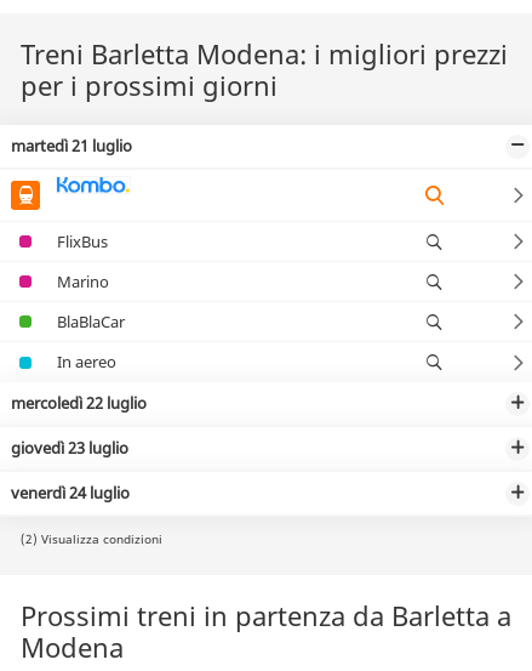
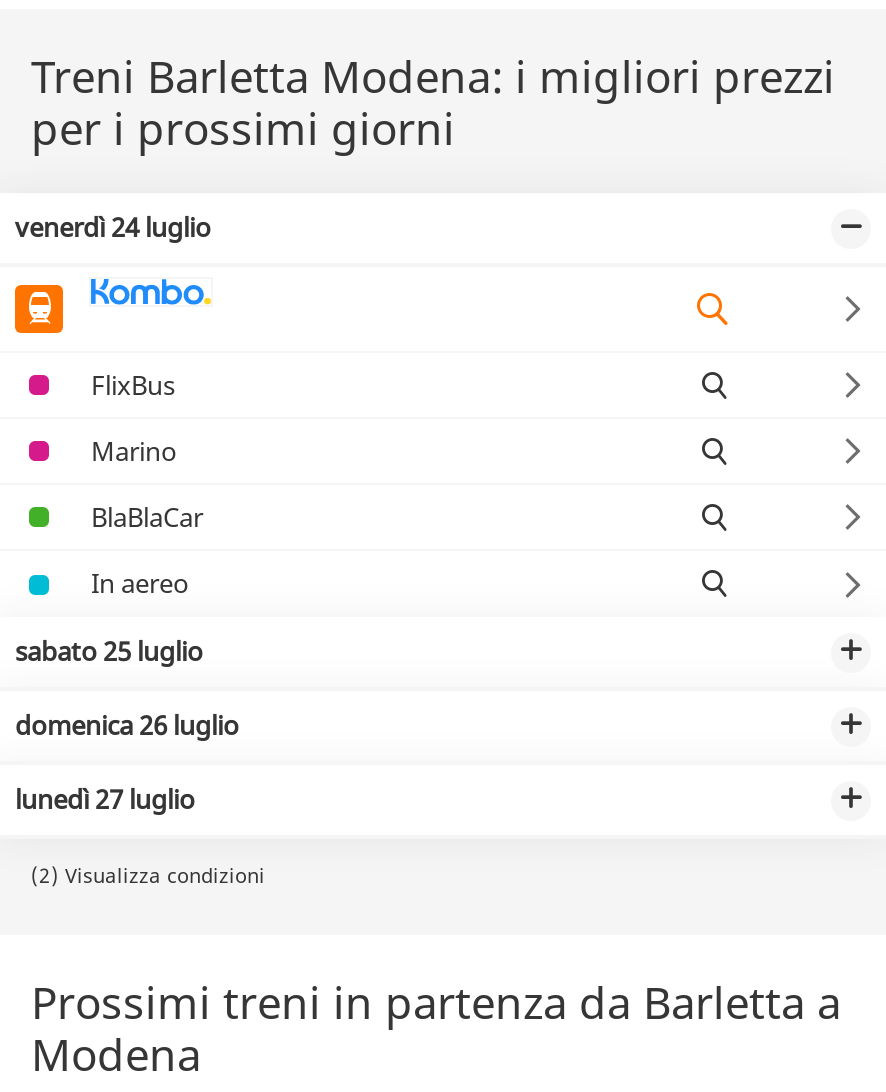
[11,135,132,157] martedì 21 luglio -> none
none -> [15,781,195,817] lunedì 27 luglio
[11,392,147,414] mercoledì 22 luglio -> [15,633,203,669] sabato 25 luglio
[11,437,128,459] giovedì 23 luglio -> [15,707,239,743] domenica 26 luglio
moved [11,482,130,504] -> [15,209,211,245]: venerdì 24 luglio

